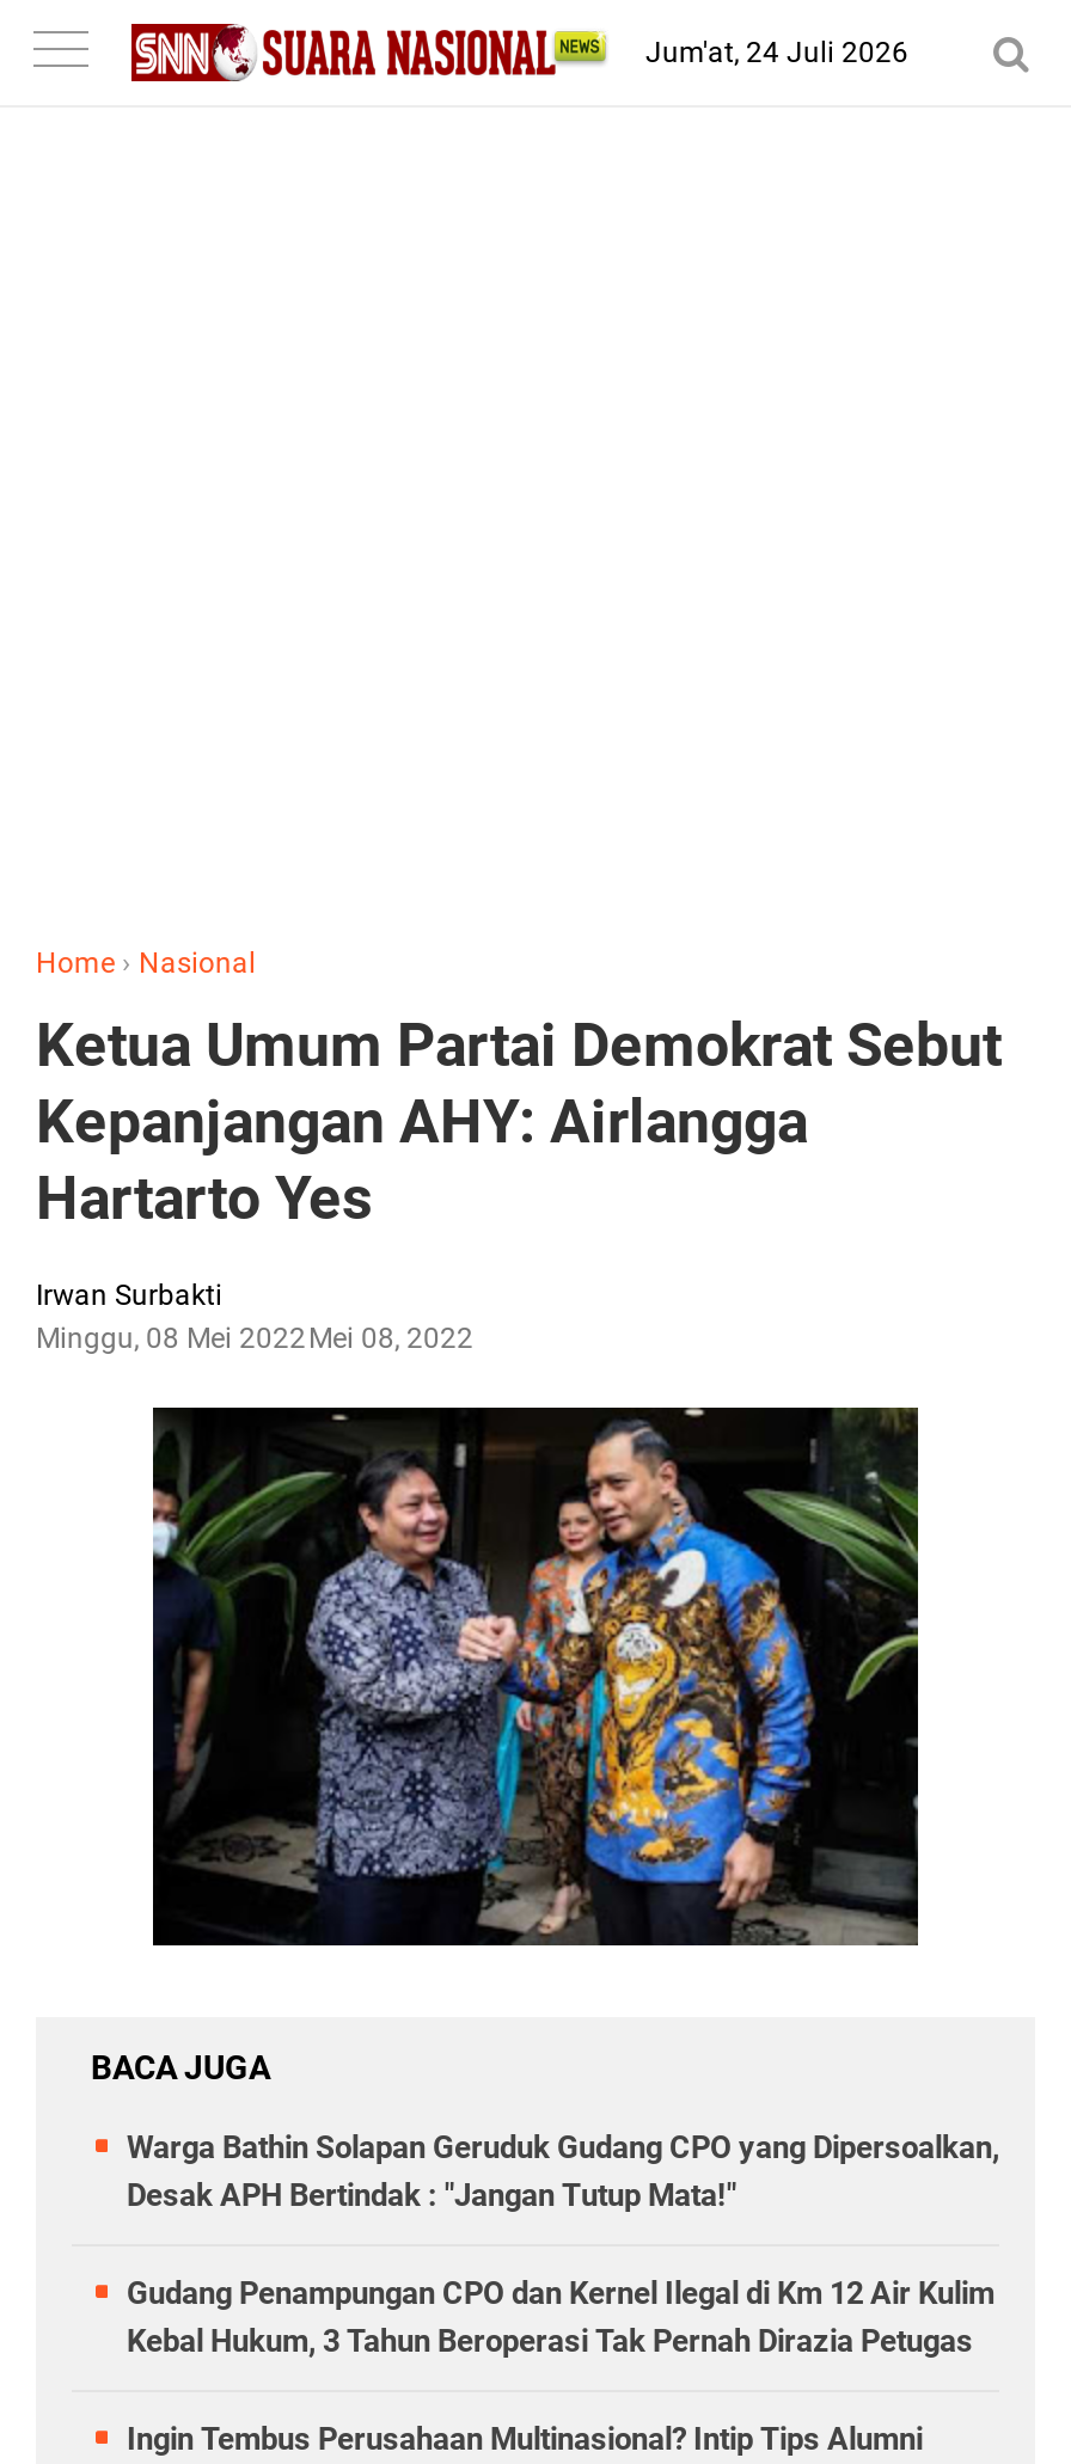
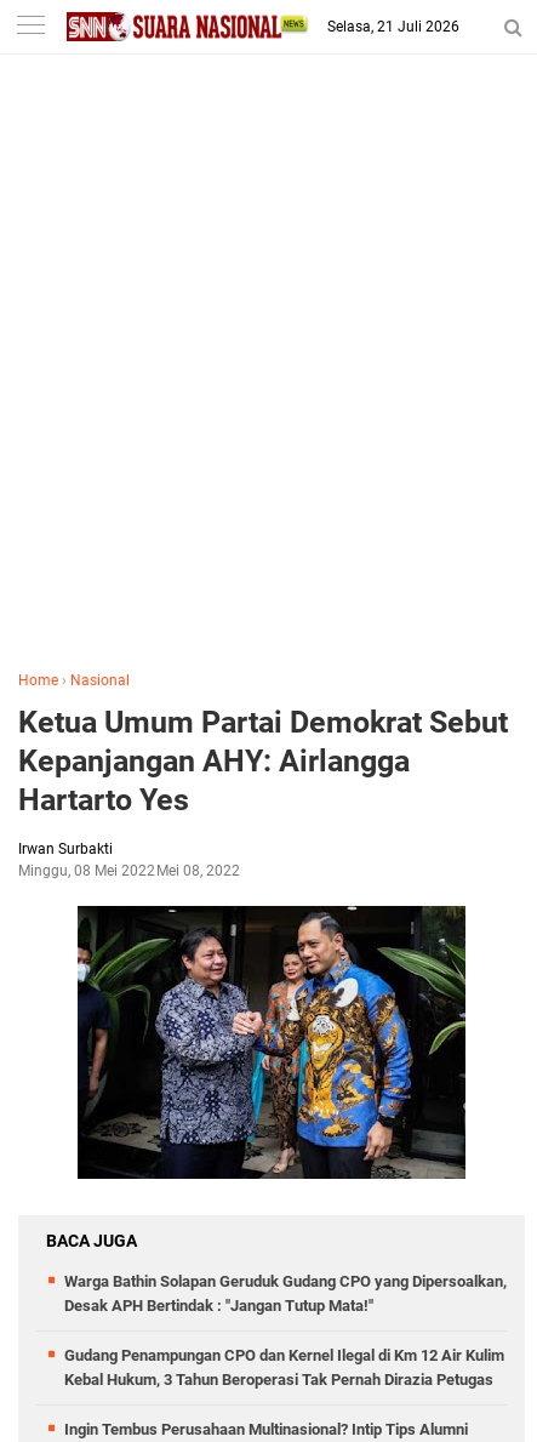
[645,36,908,69] Jum'at, 24 Juli 2026 -> [327,18,459,35] Selasa, 21 Juli 2026

